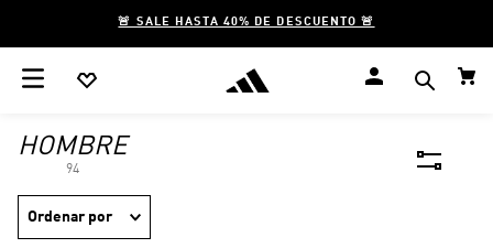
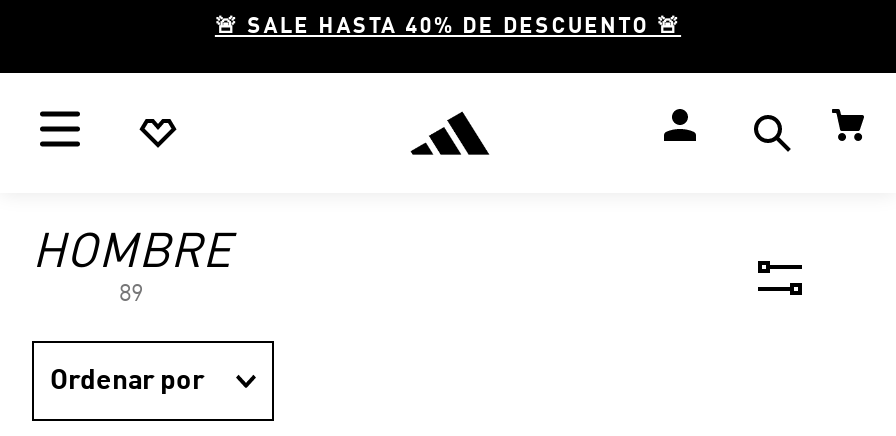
[65,163,79,176] 94 -> [119,283,143,307] 89

